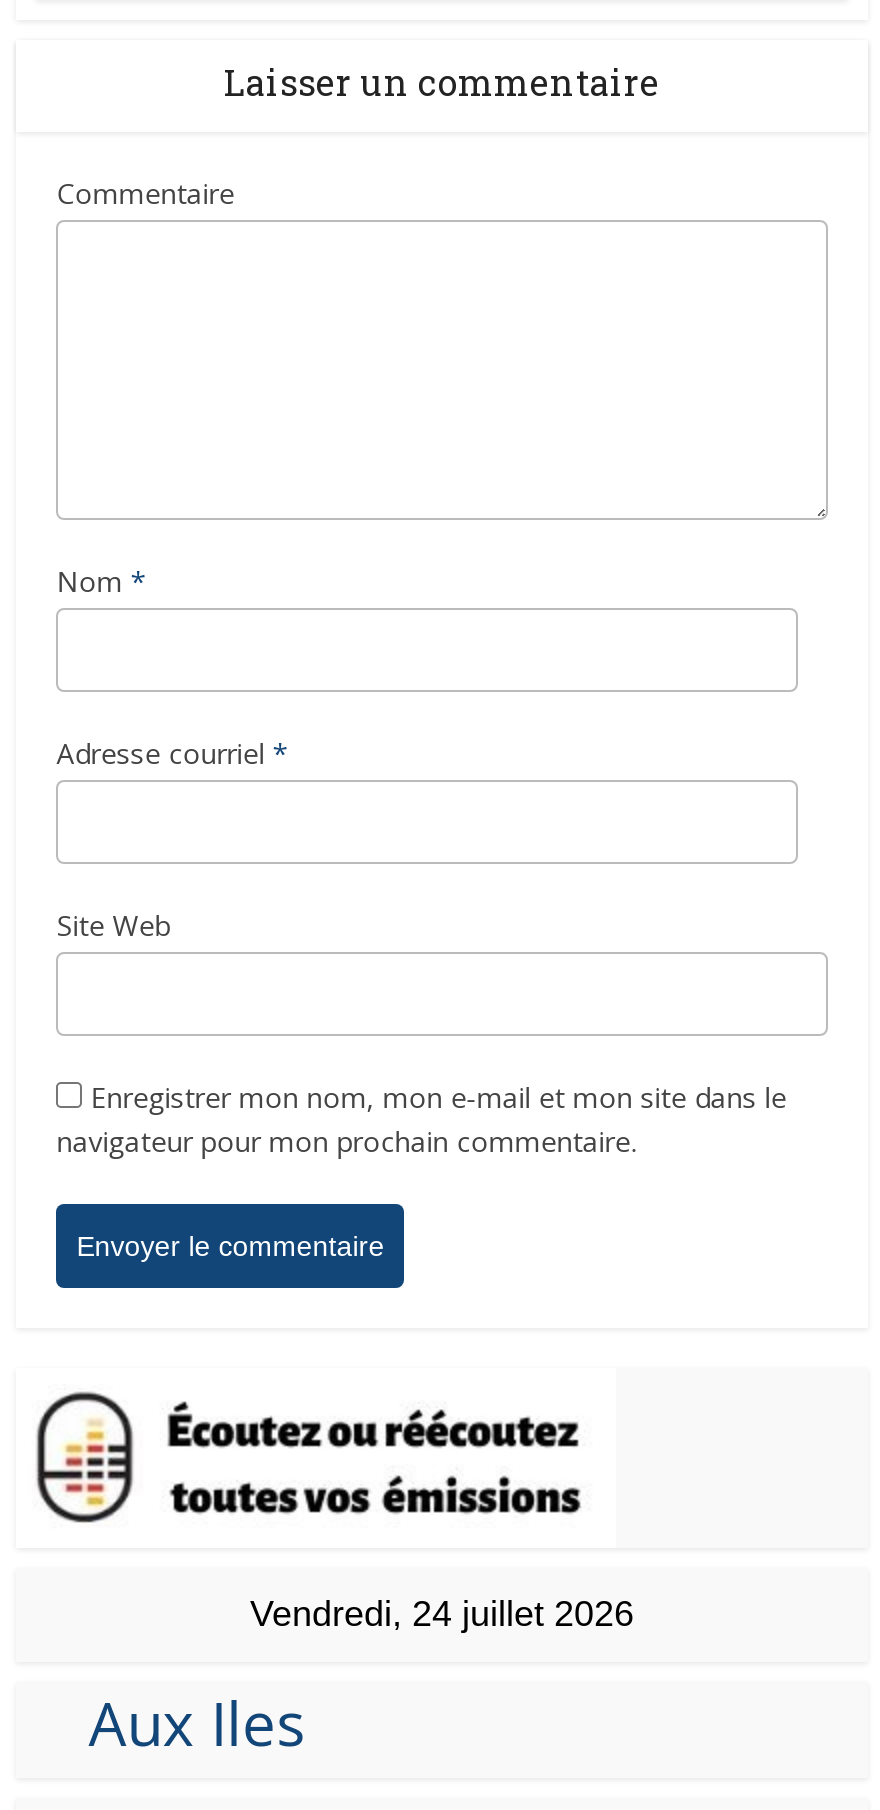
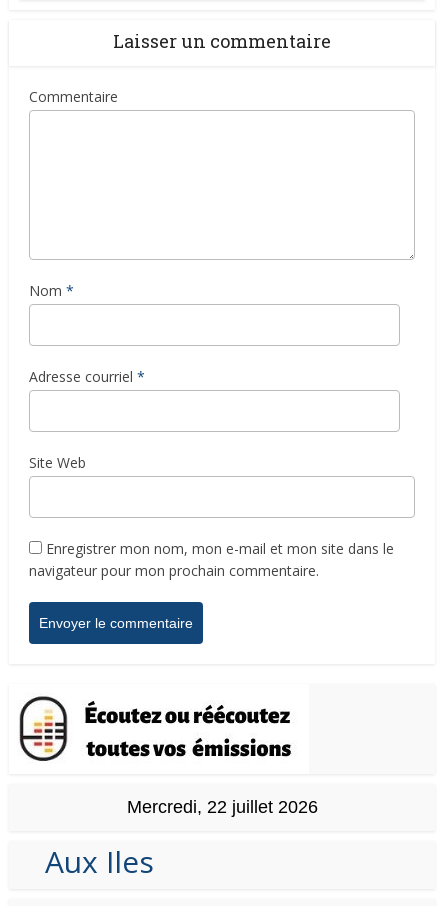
[250,1594,634,1634] Vendredi, 24 juillet 2026 -> [126,797,317,817] Mercredi, 22 juillet 2026

